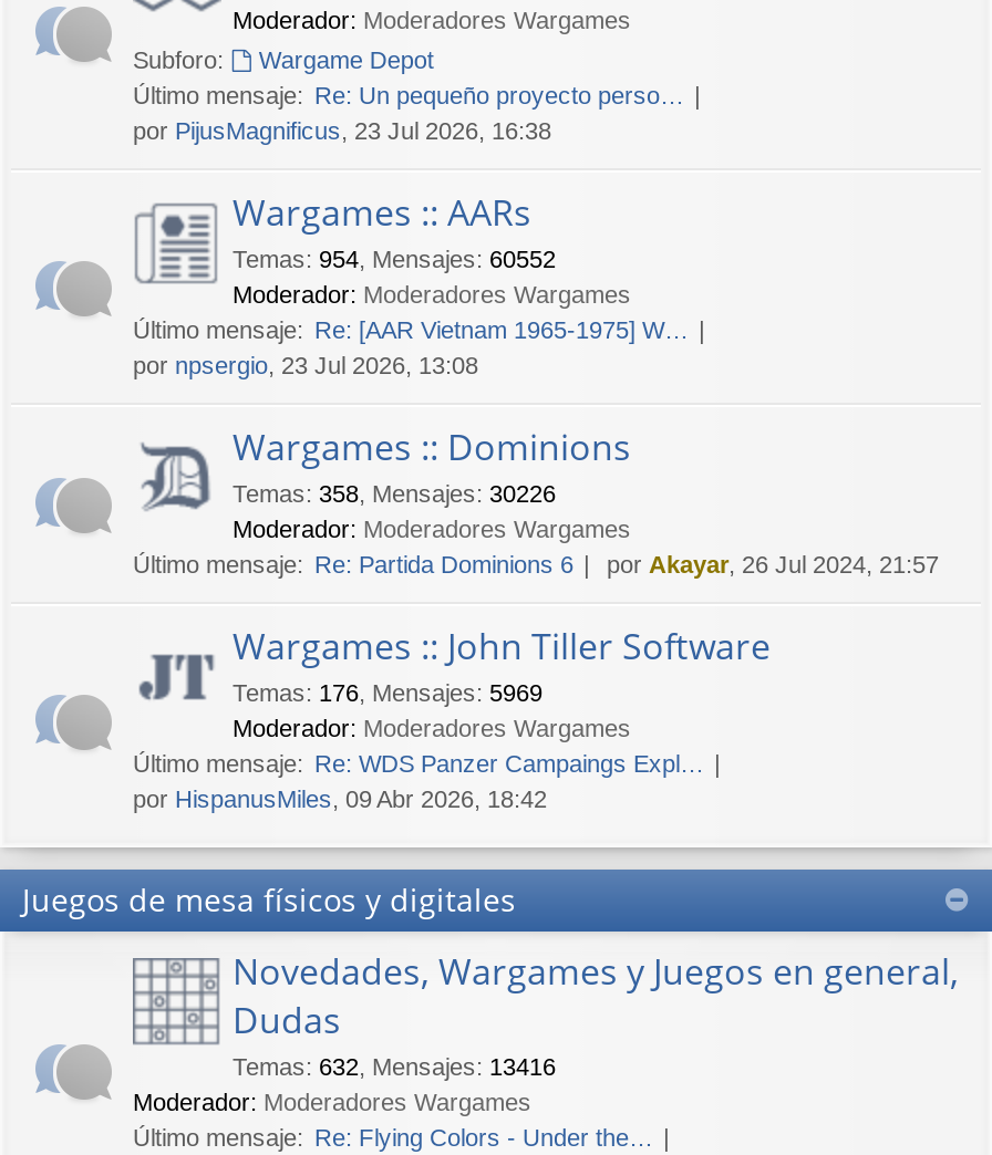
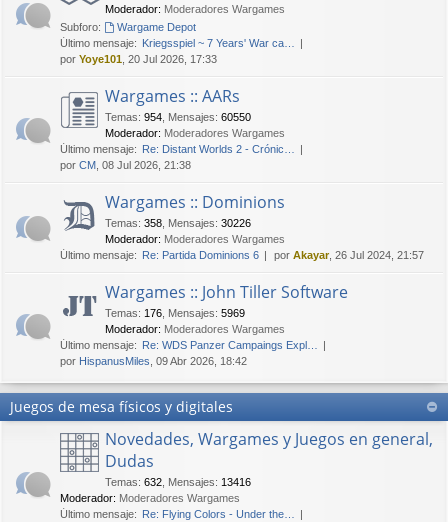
[133,81,684,143] Último mensaje: Re: Un pequeño proyecto perso… | por PijusMagnificus, 23 Jul 2026, 16:38 -> [60,37,295,65] Último mensaje: Kriegsspiel ~ 7 Years' War ca… | por Yoye101, 20 Jul 2026, 17:33
[232,245,556,272] Temas: 954, Mensajes: 60552 -> [105,111,251,123] Temas: 954, Mensajes: 60550
[133,316,689,378] Último mensaje: Re: [AAR Vietnam 1965-1975] W… | por npsergio, 23 Jul 2026, 13:08 -> [60,143,295,171] Último mensaje: Re: Distant Worlds 2 - Crónic… | por CM, 08 Jul 2026, 21:38

